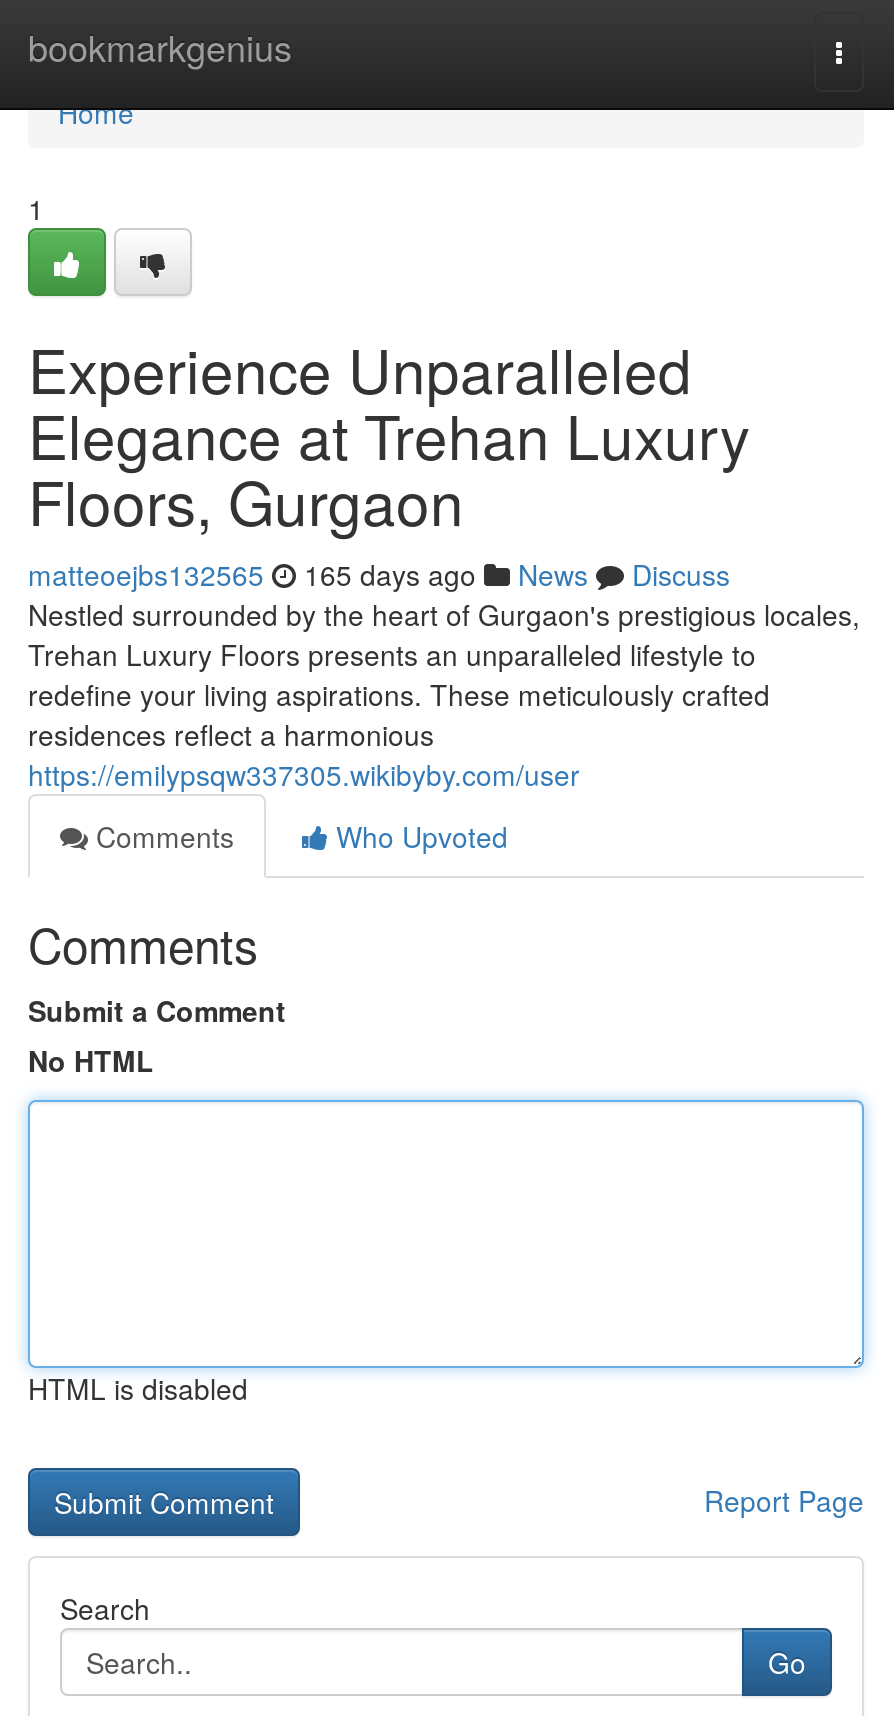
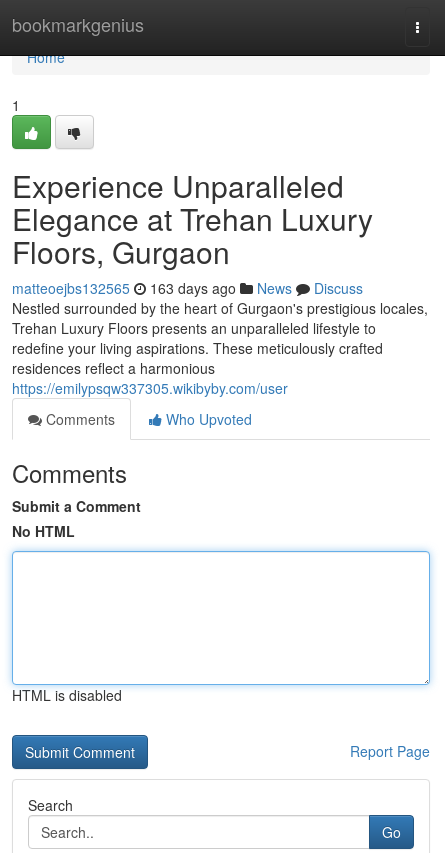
[28,554,730,594] matteoejbs132565 165 days ago News Discuss -> [12,278,363,298] matteoejbs132565 163 days ago News Discuss

